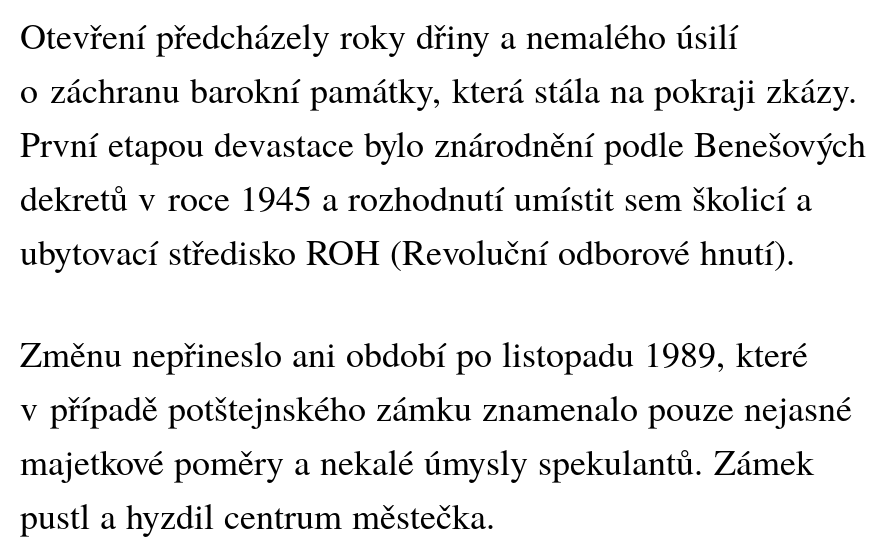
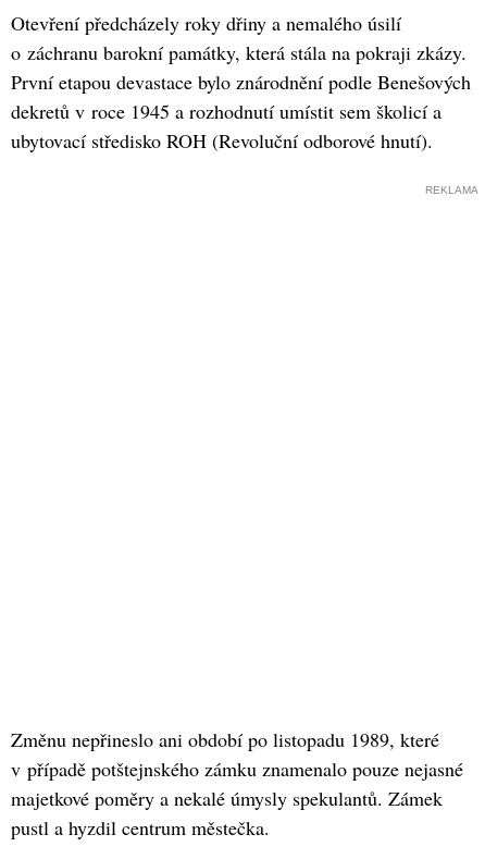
none -> [425,184,478,196] REKLAMA

